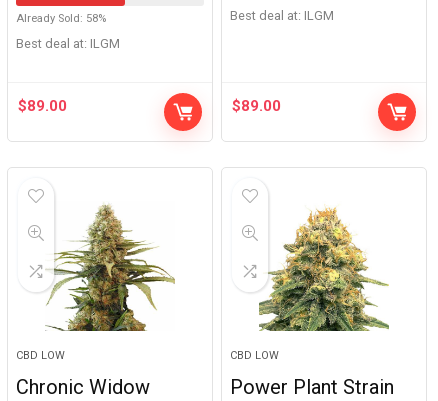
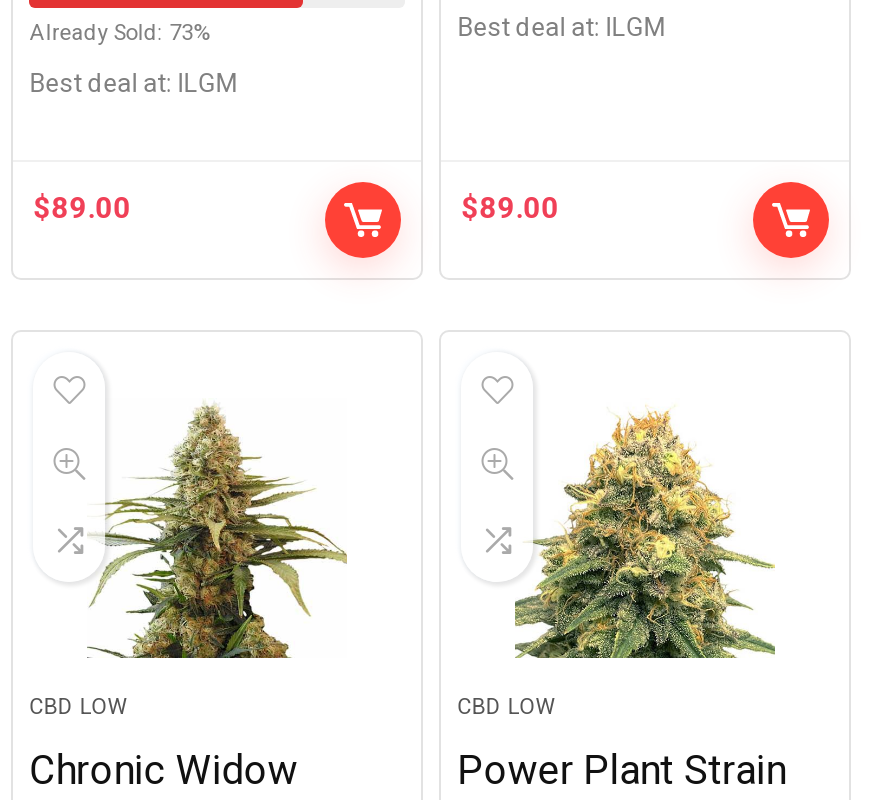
[16,12,106,25] Already Sold: 58% -> [30,21,210,47] Already Sold: 73%

